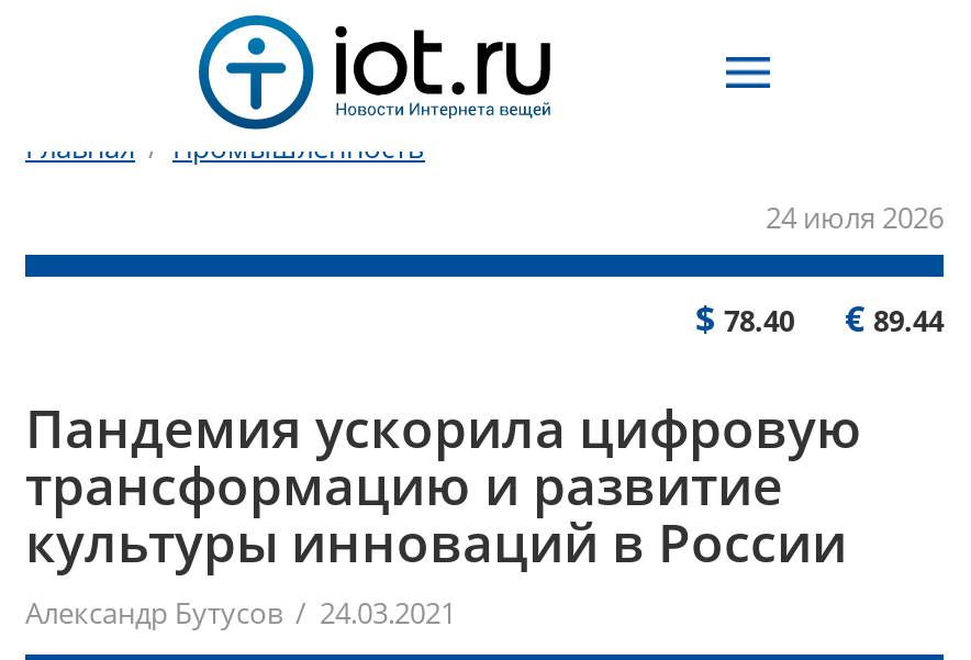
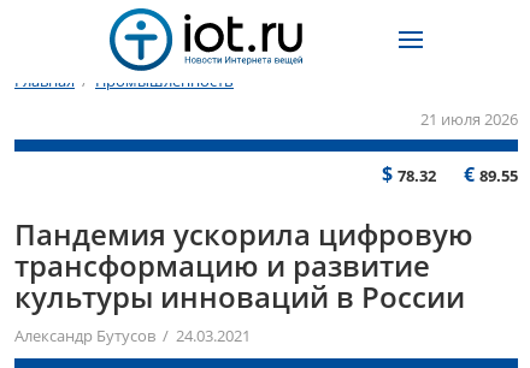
[766,198,944,237] 24 июля 2026 -> [420,108,518,130] 21 июля 2026
[695,294,794,343] $78.40 -> [382,161,436,188] $78.32
[845,294,944,343] €89.44 -> [464,161,518,188] €89.55

